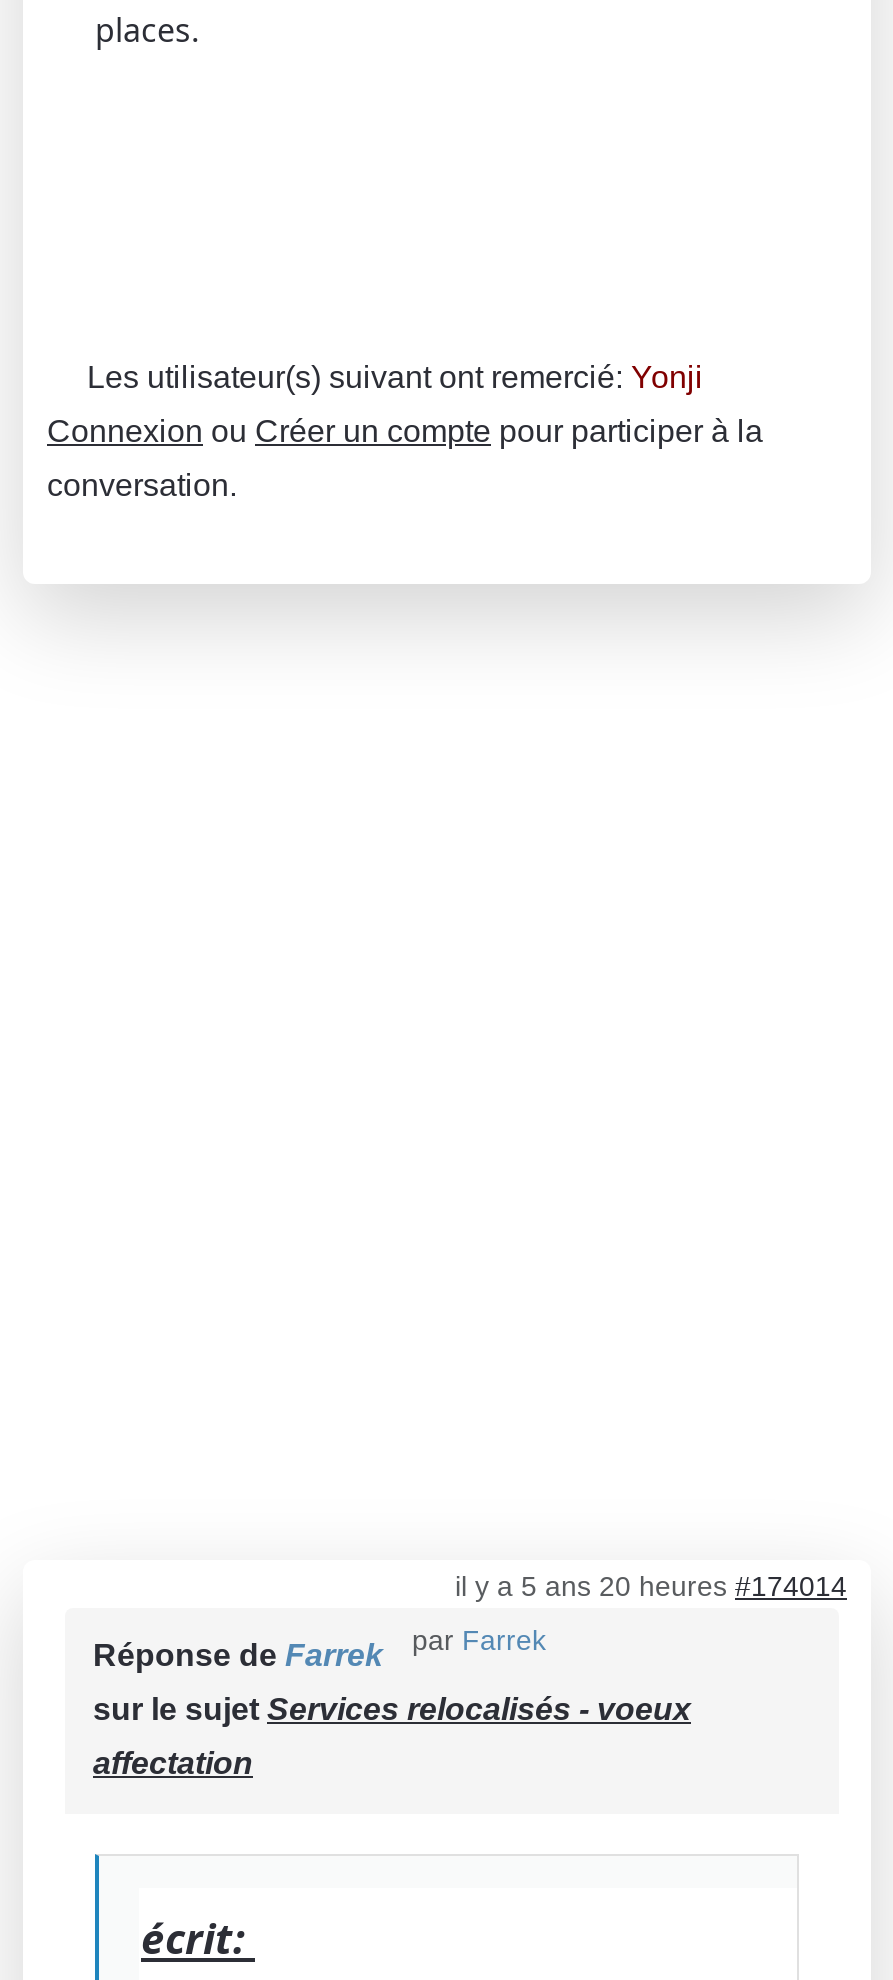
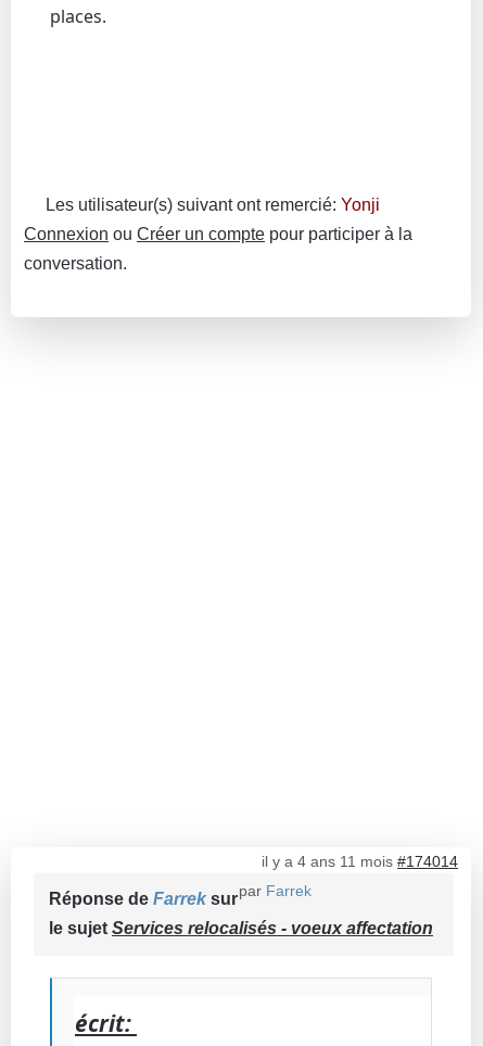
[455,1569,847,1601] il y a 5 ans 20 heures #174014 -> [262,852,458,870] il y a 4 ans 11 mois #174014

